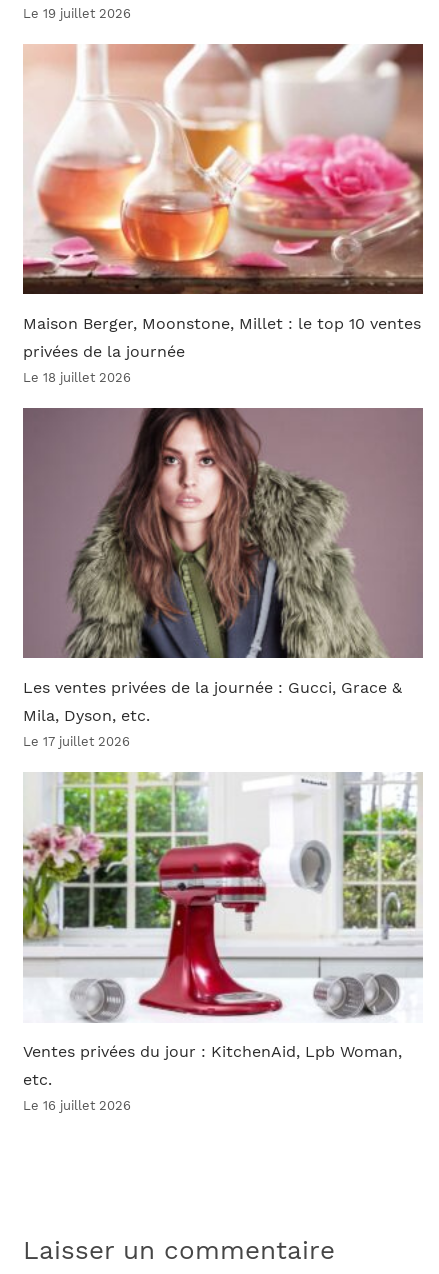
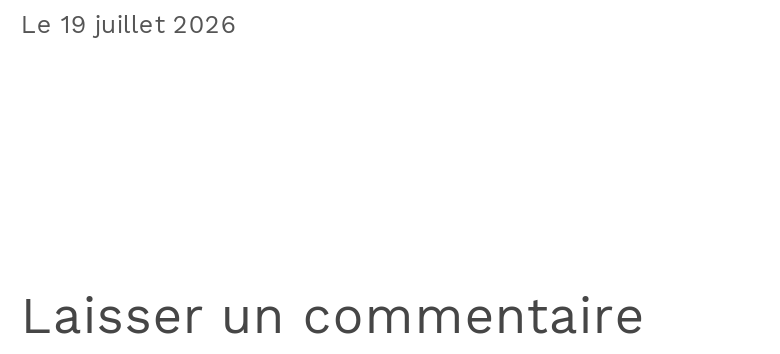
[22,43,424,385] [image] | Maison Berger, Moonstone, Millet : le top 10 ventes | privées de la journée | Le 18 juillet 2026 -> none
[22,407,424,749] [image] | Les ventes privées de la journée : Gucci, Grace & | Mila, Dyson, etc. | Le 17 juillet 2026 -> none
[22,771,424,1113] [image] | Ventes privées du jour : KitchenAid, Lpb Woman, | etc. | Le 16 juillet 2026 -> none

